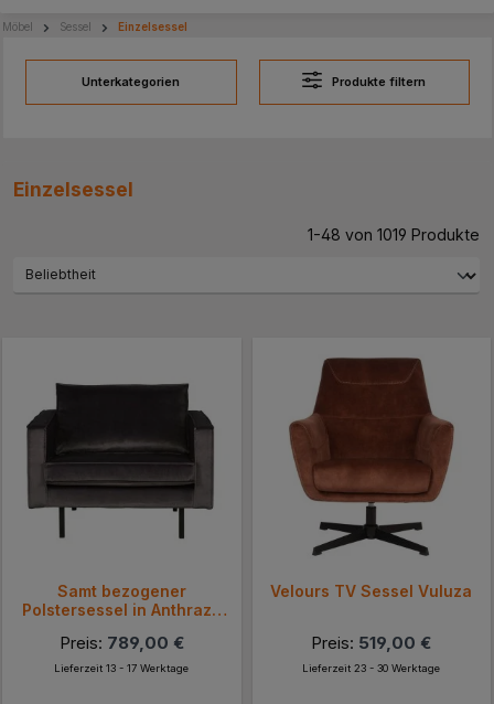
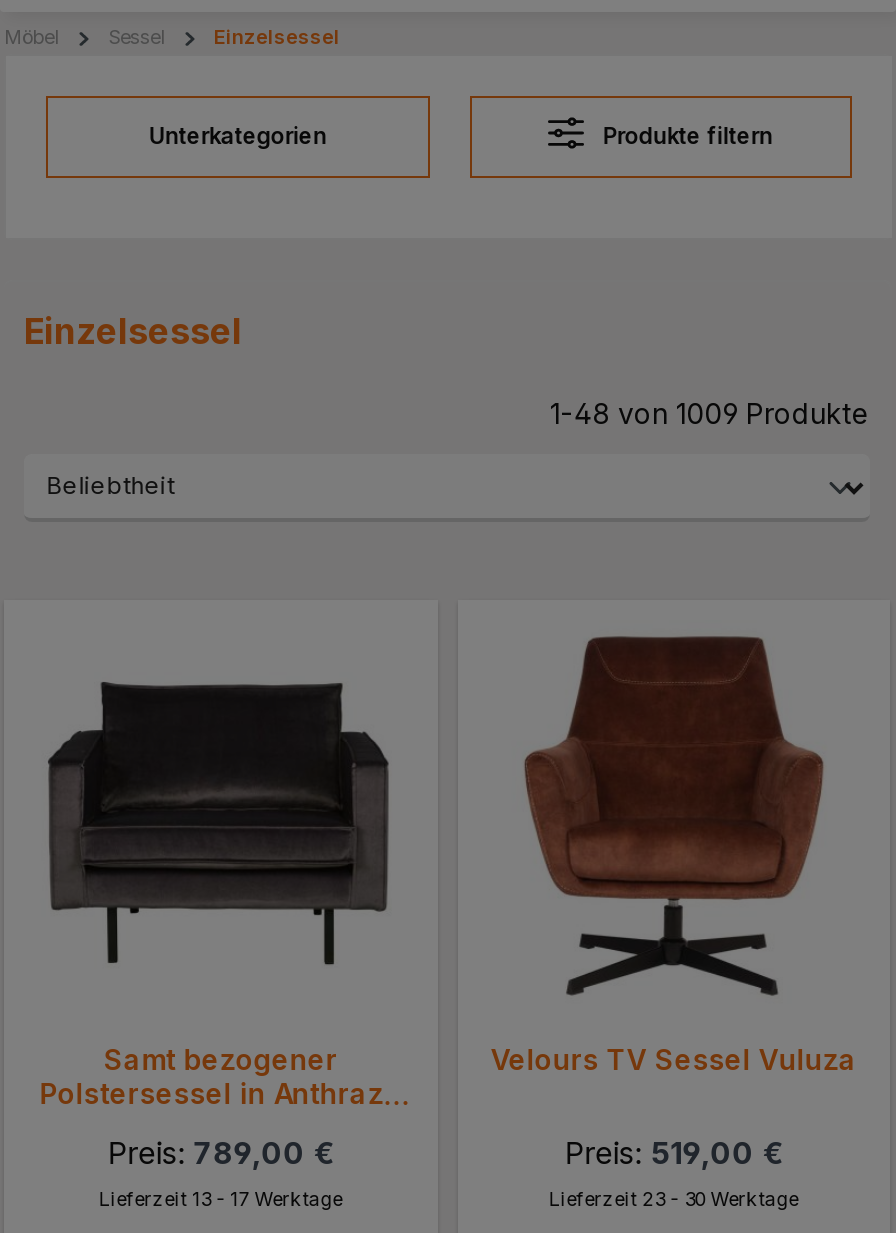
[308,225,480,244] 1-48 von 1019 Produkte -> [550,396,870,430] 1-48 von 1009 Produkte

